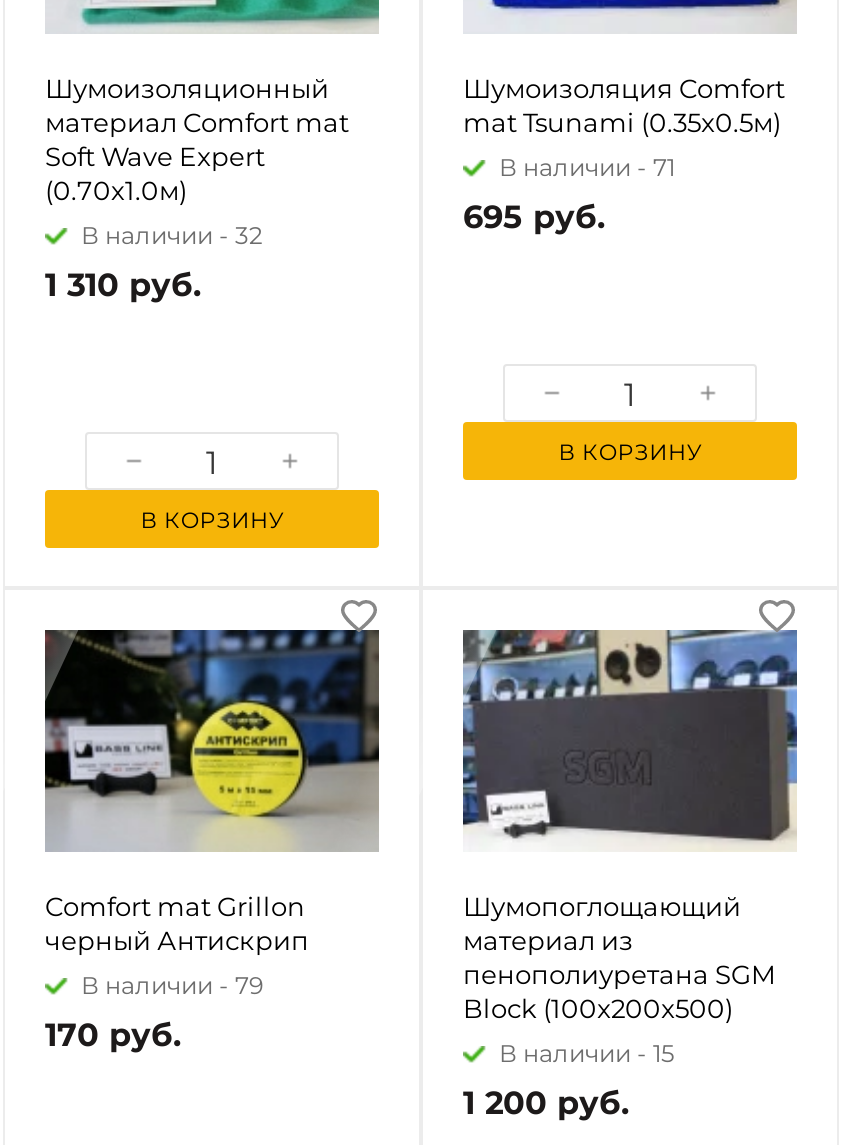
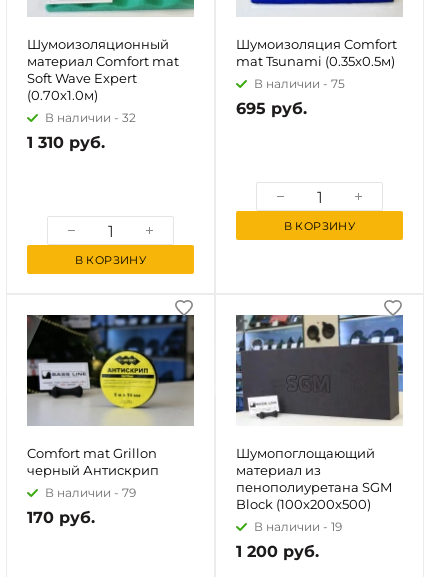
[499,152,675,182] В наличии - 71 -> [254,76,345,91] В наличии - 75
[499,1038,675,1068] В наличии - 15 -> [254,519,342,534] В наличии - 19

